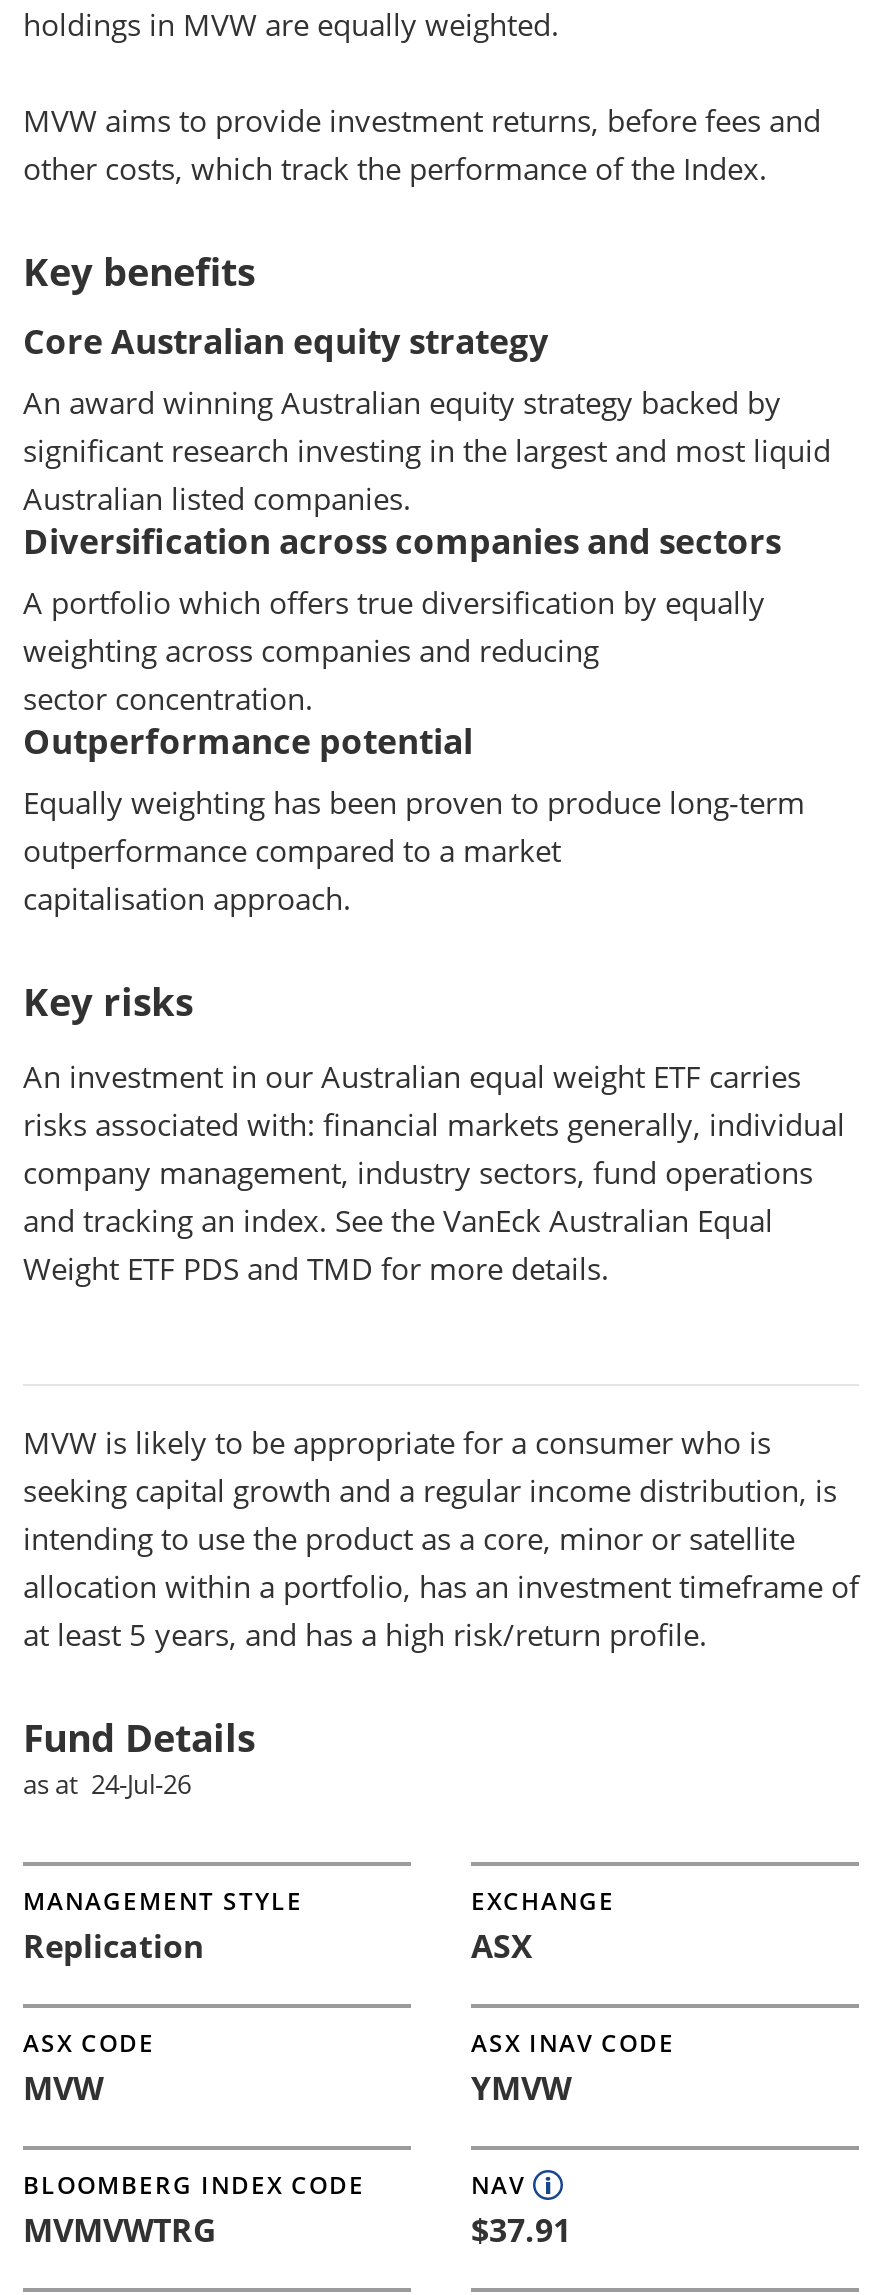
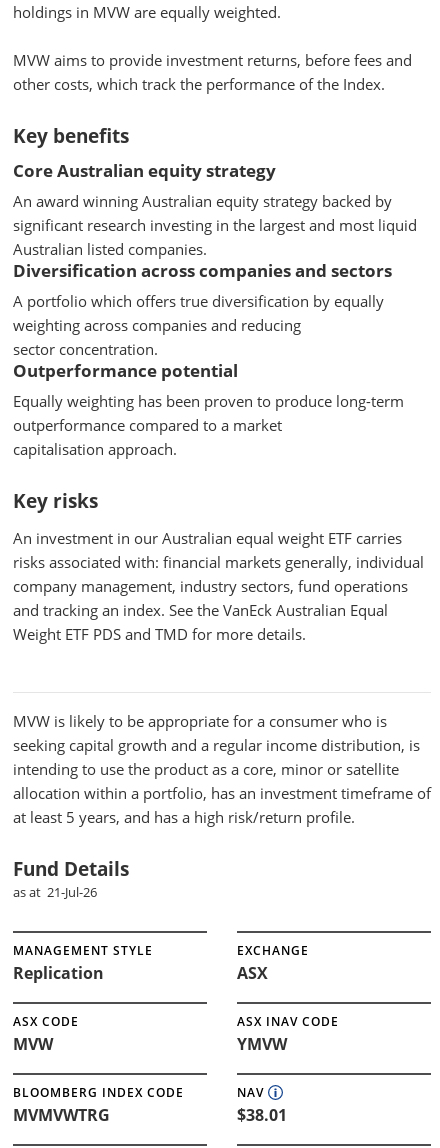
[23,1766,191,1802] as at 24-Jul-26 -> [13,883,97,901] as at 21-Jul-26
[471,2208,571,2252] $37.91 -> [237,1104,287,1126] $38.01

